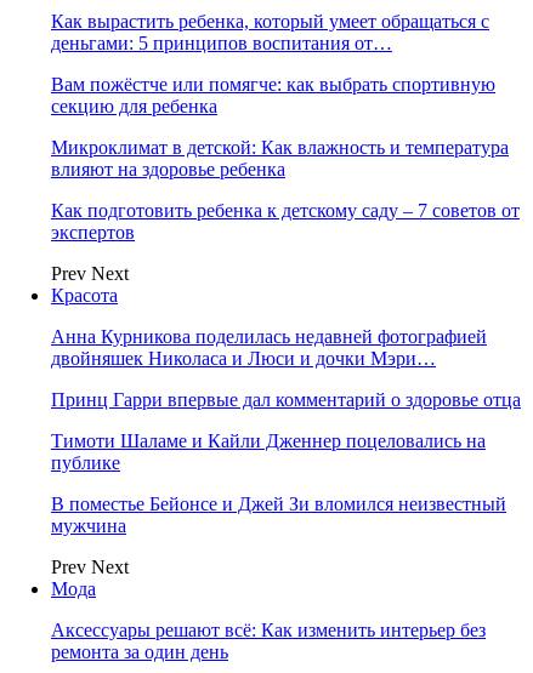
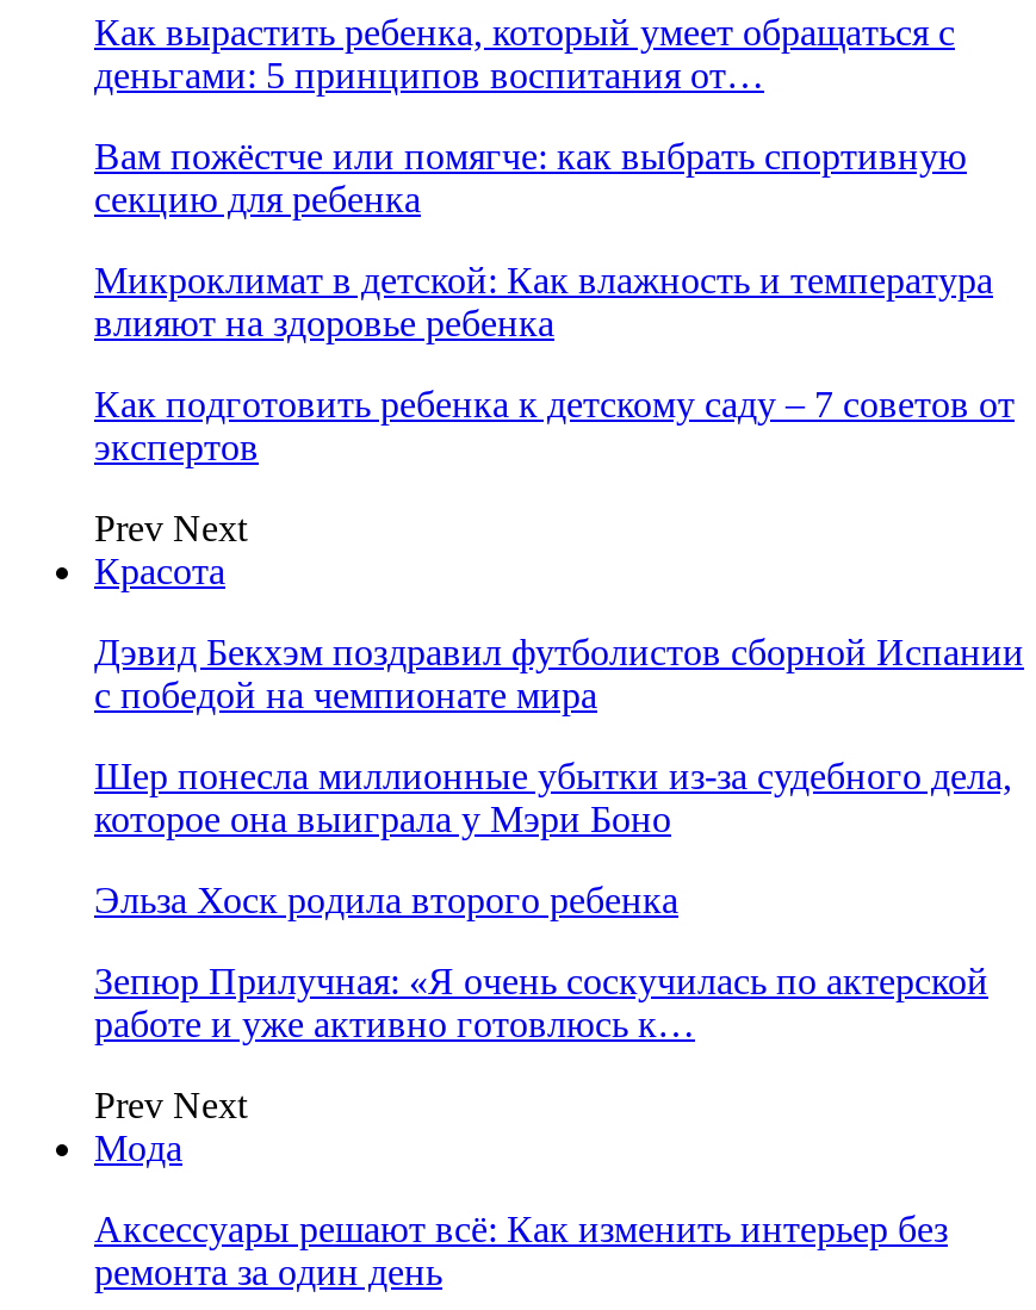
[51,326,487,369] Анна Курникова поделилась недавней фотографией | двойняшек Николаса и Люси и дочки Мэри… -> [94,632,1024,715] Дэвид Бекхэм поздравил футболистов сборной Испании | с победой на чемпионате мира
[51,389,521,410] Принц Гарри впервые дал комментарий о здоровье отца -> [94,756,1012,839] Шер понесла миллионные убытки из-за судебного дела, | которое она выиграла у Мэри Боно
[51,430,486,473] Тимоти Шаламе и Кайли Дженнер поцеловались на | публике -> [94,880,678,920] Эльза Хоск родила второго ребенка
[51,494,506,536] В поместье Бейонсе и Джей Зи вломился неизвестный | мужчина -> [94,961,988,1044] Зепюр Прилучная: «Я очень соскучилась по актерской | работе и уже активно готовлюсь к…

